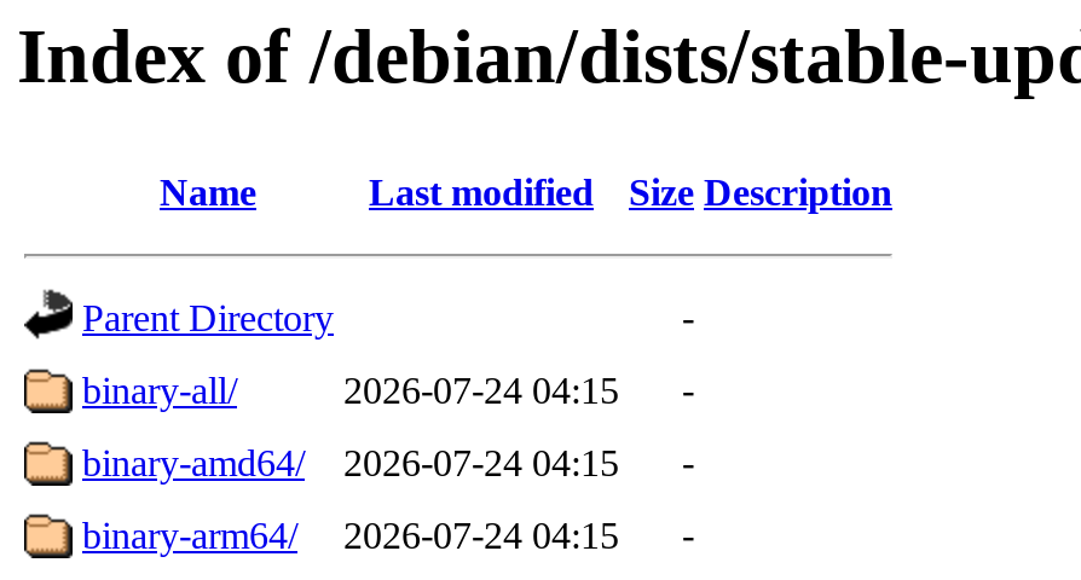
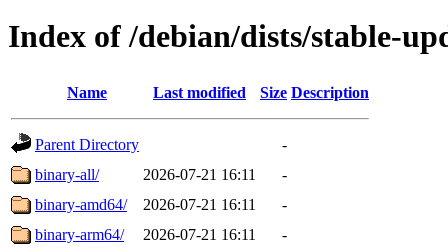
[343,370,619,411] 2026-07-24 04:15 -> [143,166,256,183] 2026-07-21 16:11
[343,442,619,483] 2026-07-24 04:15 -> [143,196,256,213] 2026-07-21 16:11
[343,515,619,556] 2026-07-24 04:15 -> [143,226,256,243] 2026-07-21 16:11

